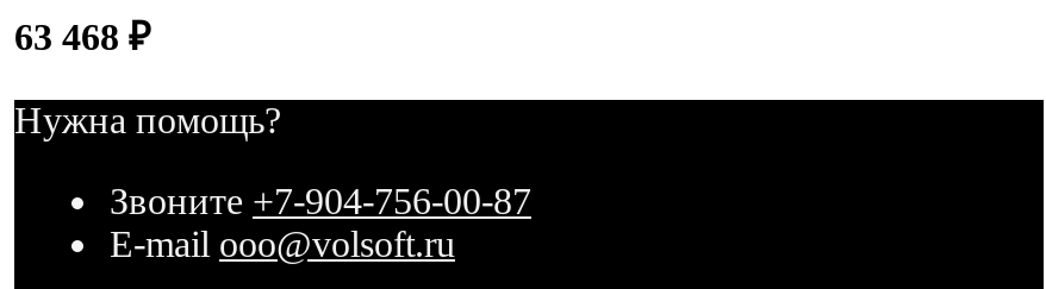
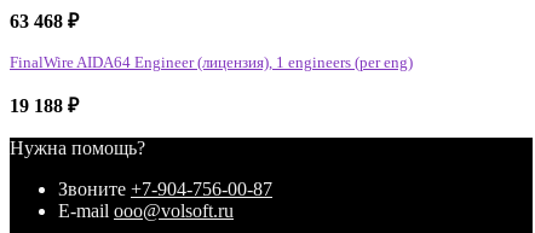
none -> [10,54,413,116] FinalWire AIDA64 Engineer (лицензия), 1 engineers (per eng) | 19 188 ₽

